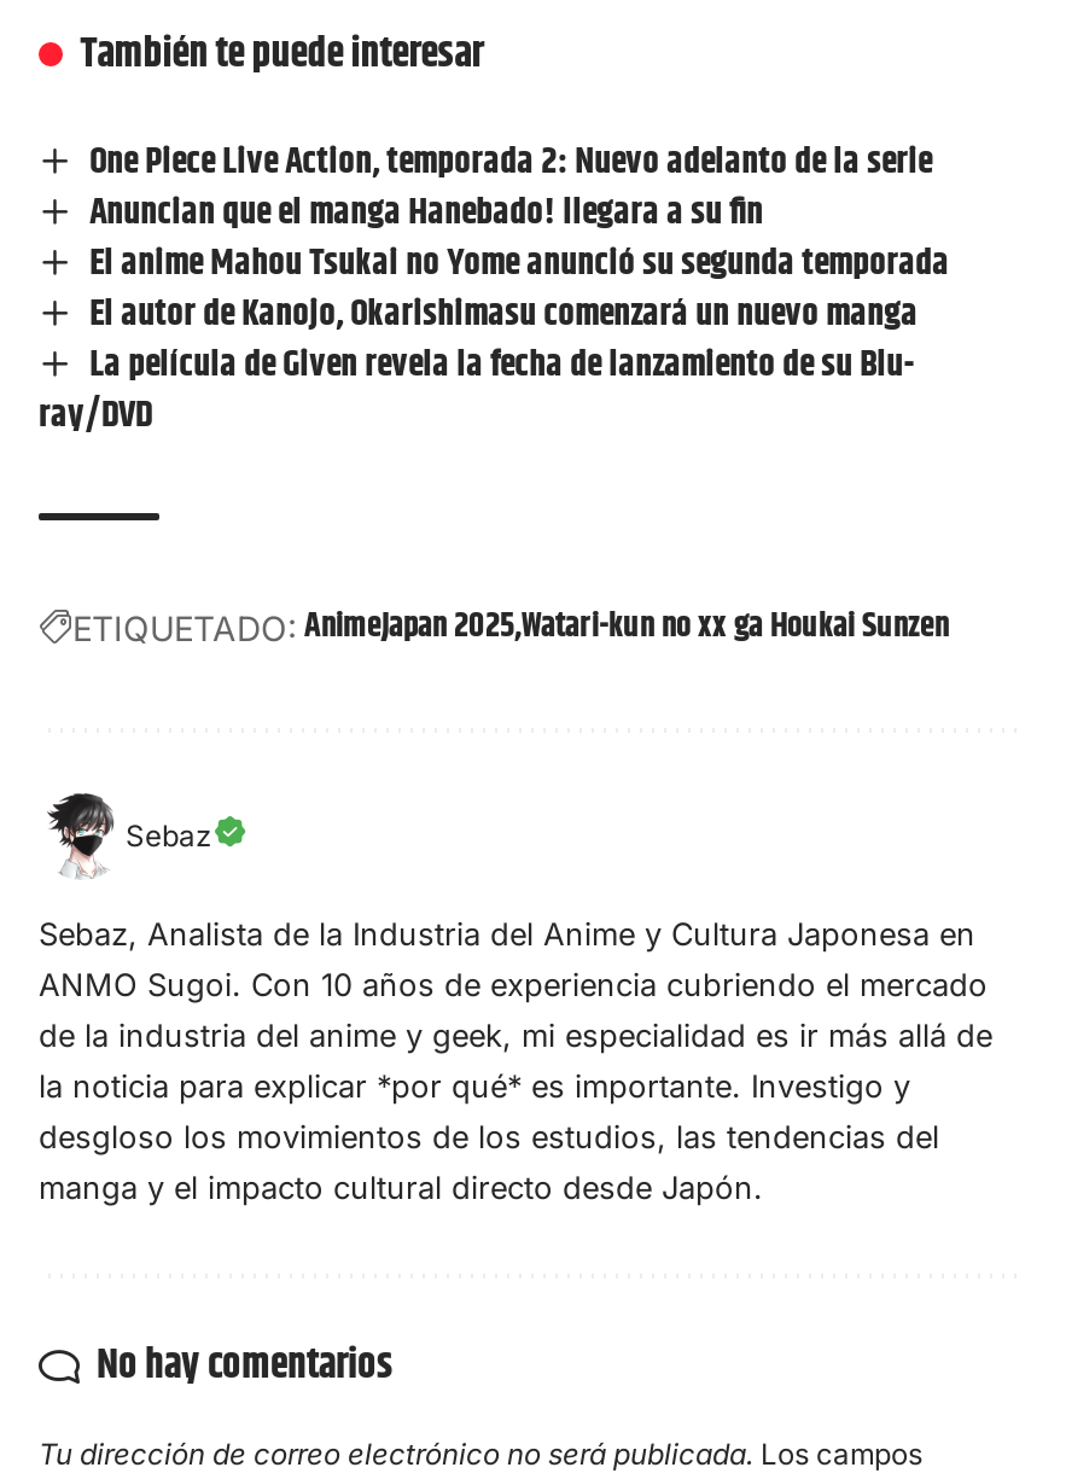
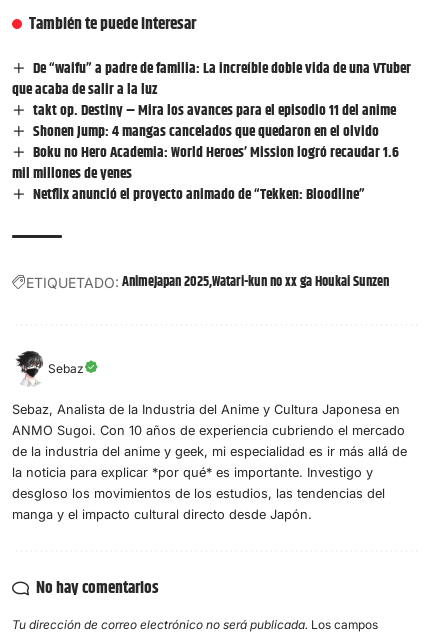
[39,134,949,443] One Piece Live Action, temporada 2: Nuevo adelanto de la serie | Anuncian que el manga Hanebado! llegara a su fin | El anime Mahou Tsukai no Yome anunció su segunda temporada | El autor de Kanojo, Okarishimasu comenzará un nuevo manga | La película de Given revela la fecha de lanzamiento de su Blu- | ray/DVD -> [12,57,411,206] De “waifu” a padre de familia: La increíble doble vida de una VTuber | que acaba de salir a la luz | takt op. Destiny – Mira los avances para el episodio 11 del anime | Shonen Jump: 4 mangas cancelados que quedaron en el olvido | Boku no Hero Academia: World Heroes’ Mission logró recaudar 1.6 | mil millones de yenes | Netflix anunció el proyecto animado de “Tekken: Bloodline”

